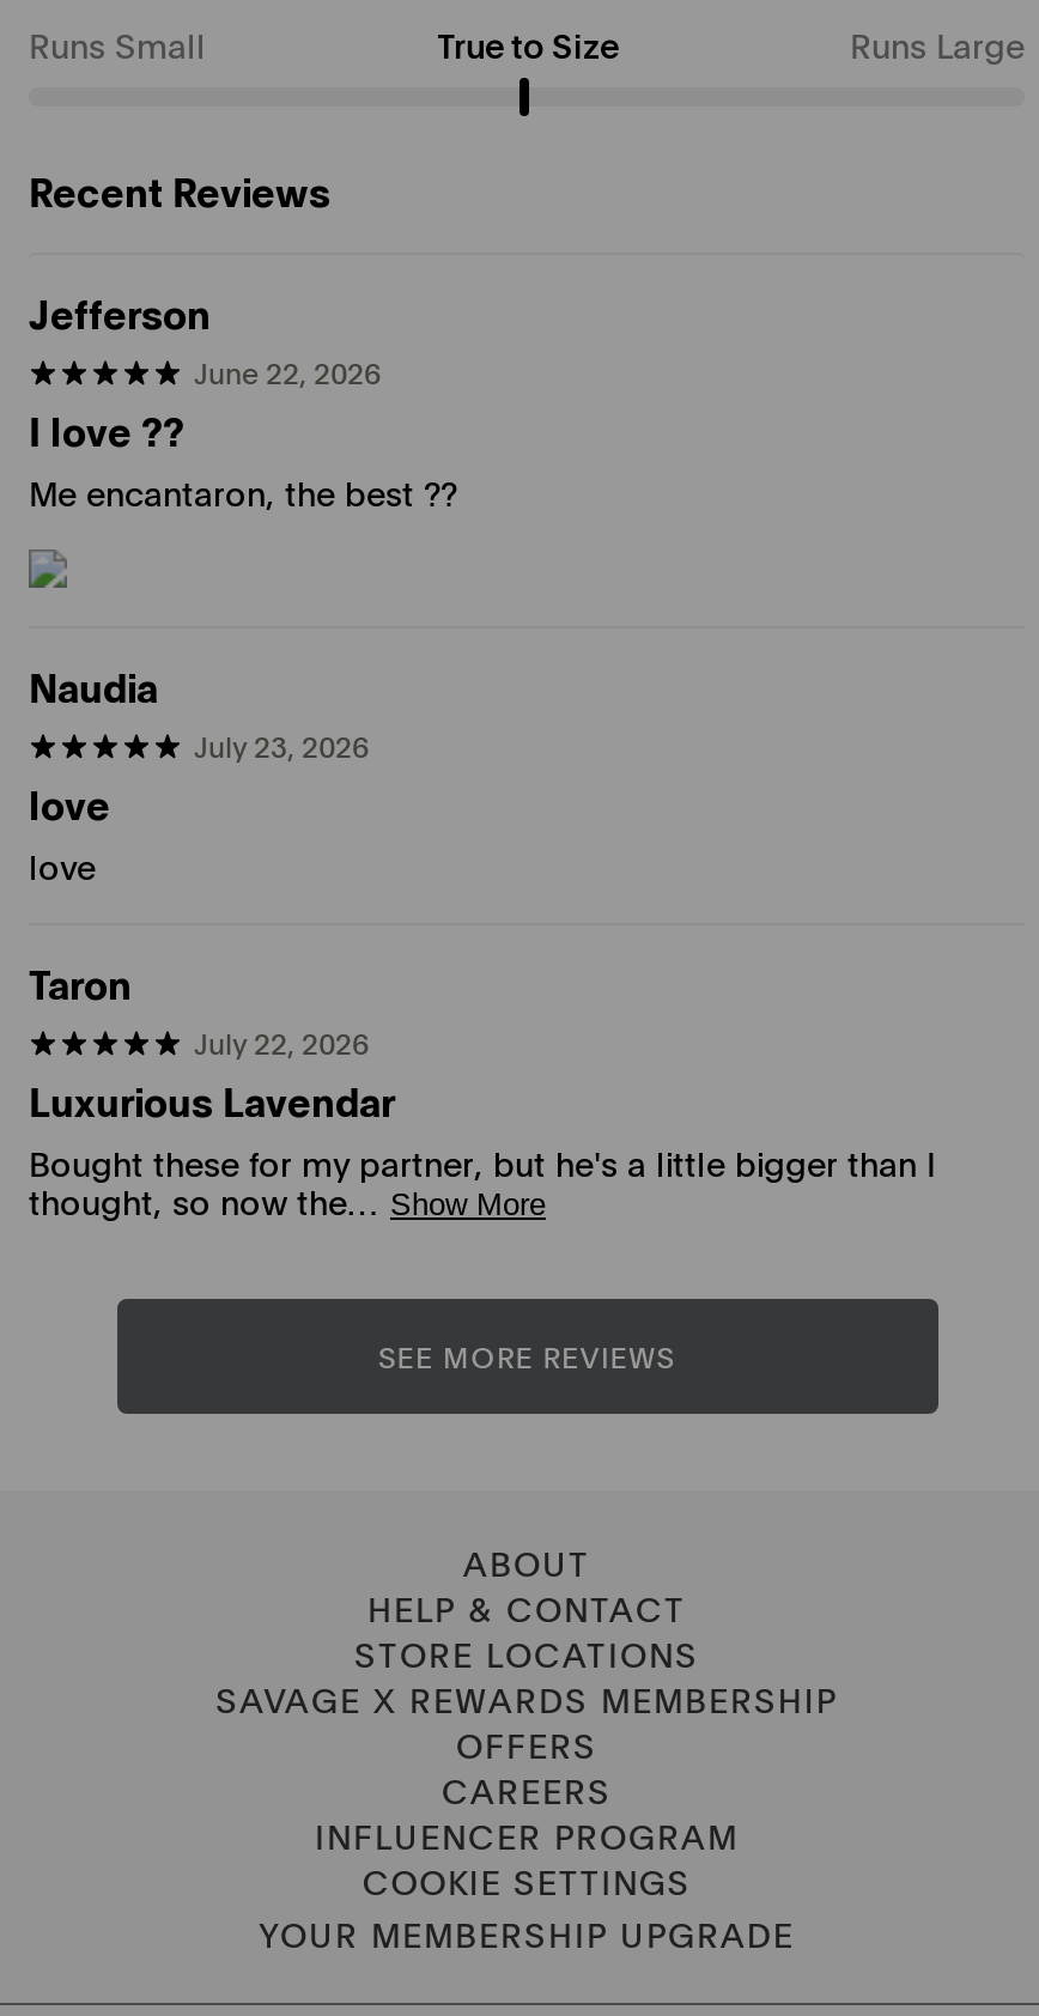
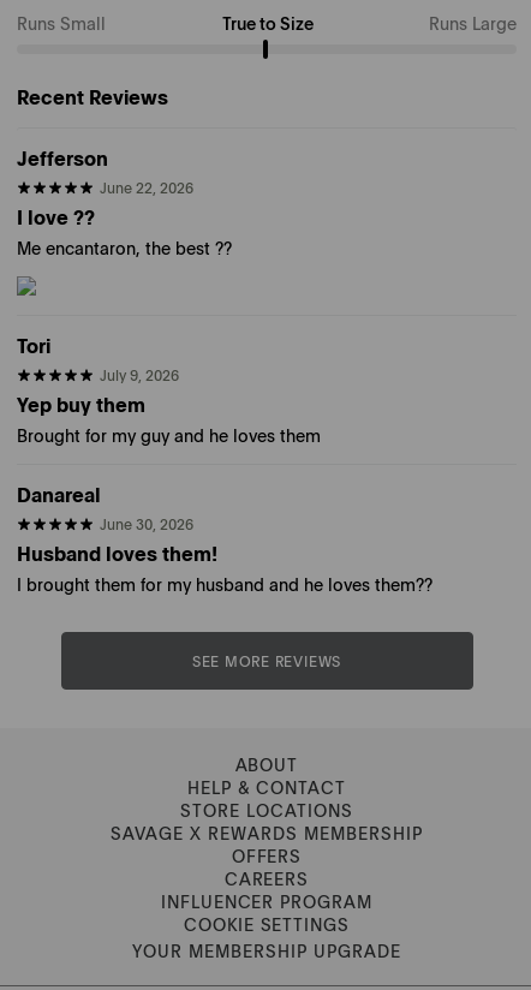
[29,660,369,890] Naudia | July 23, 2026 | love | love -> [17,332,321,447] Tori | July 9, 2026 | Yep buy them | Brought for my guy and he loves them
[29,957,936,1225] Taron | July 22, 2026 | Luxurious Lavendar | Bought these for my partner, but he's a little bigger than I | thought, so now the… Show More -> [17,481,432,596] Danareal | June 30, 2026 | Husband loves them! | I brought them for my husband and he loves them??

